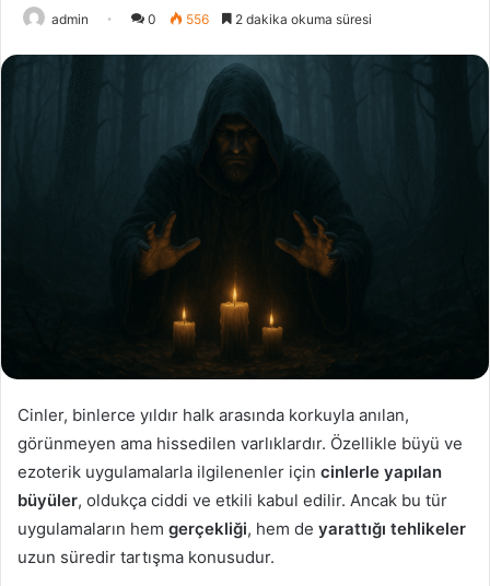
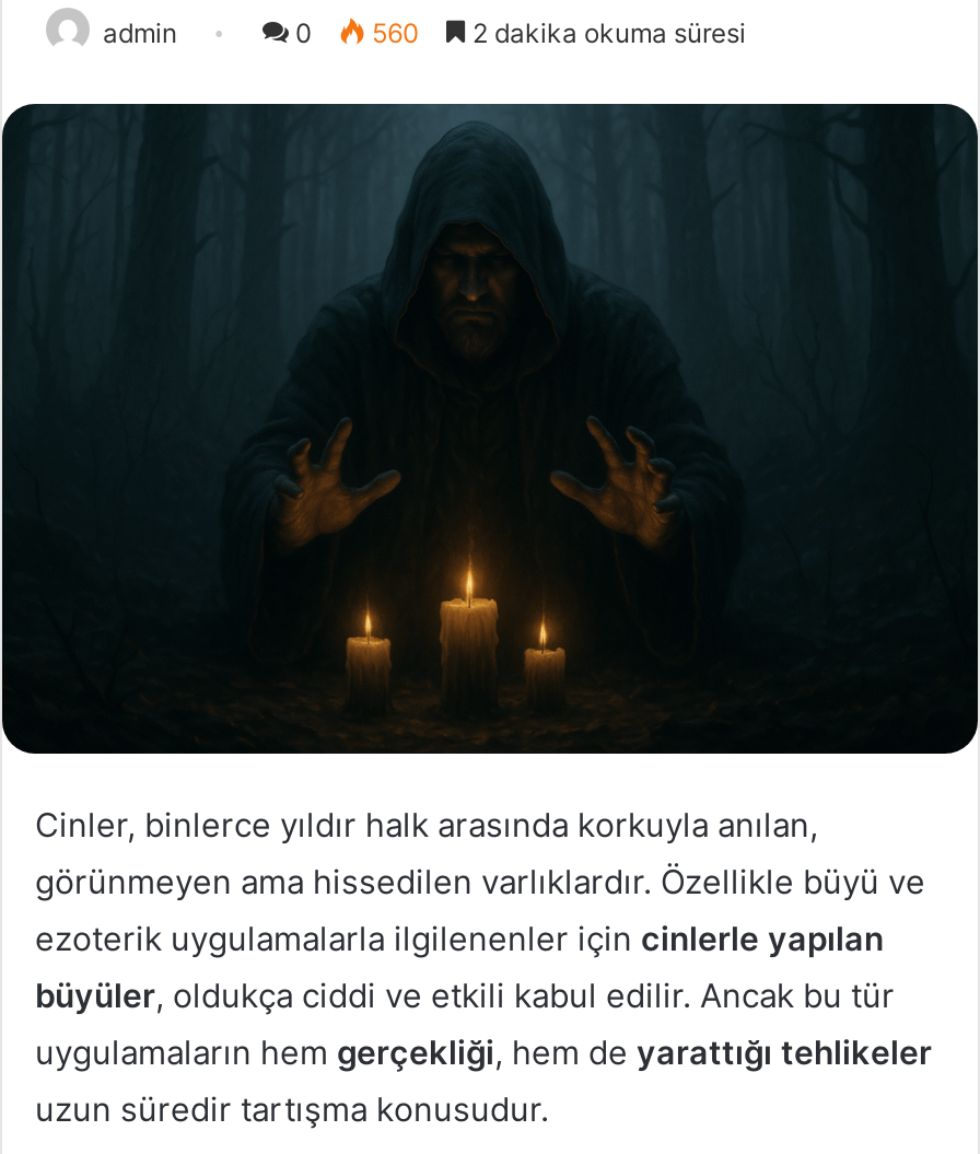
[148,11,372,27] 0 556 2 dakika okuma süresi -> [295,16,746,49] 0 560 2 dakika okuma süresi

